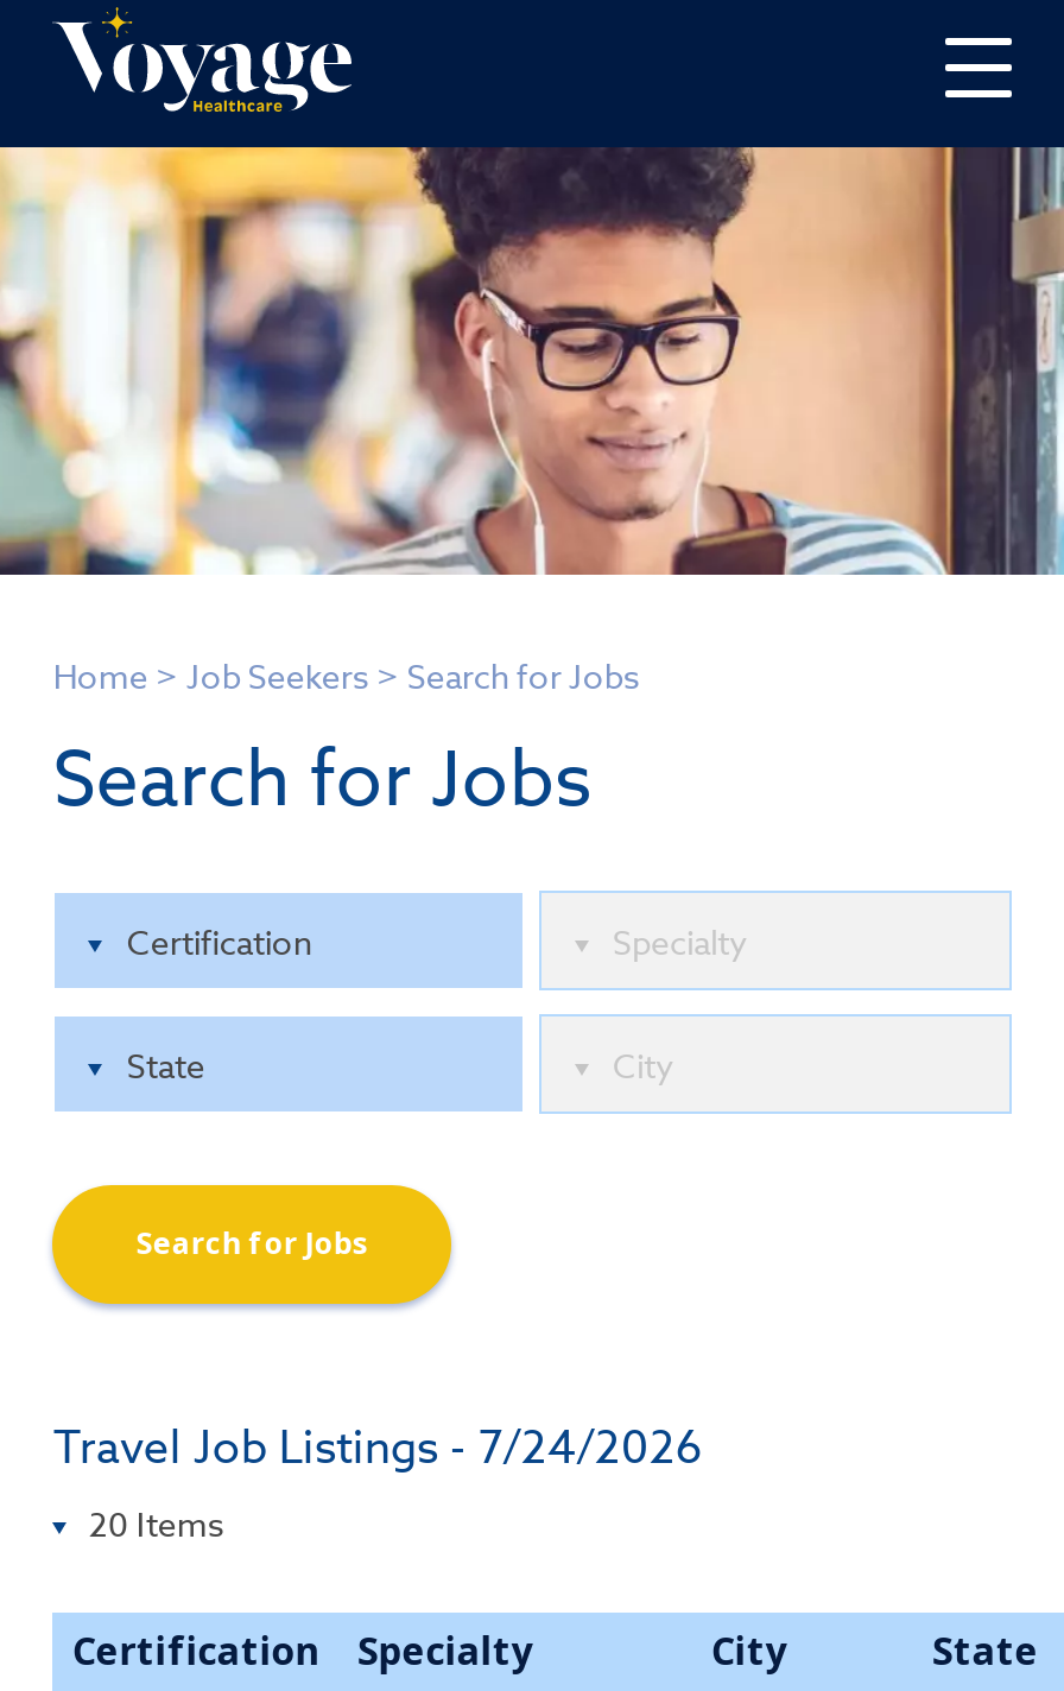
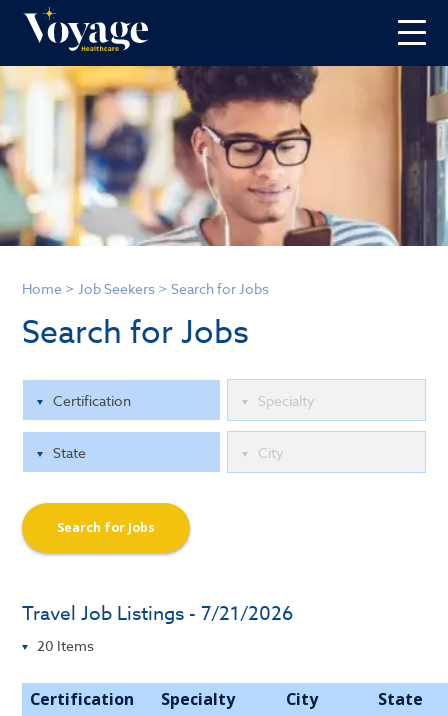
[53,1415,702,1477] Travel Job Listings - 7/24/2026 -> [22,600,293,626] Travel Job Listings - 7/21/2026

